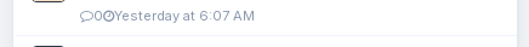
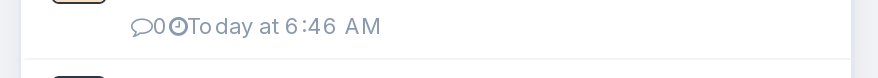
[114,7,255,24] Yesterday at 6:07 AM -> [187,12,381,40] Today at 6:46 AM

